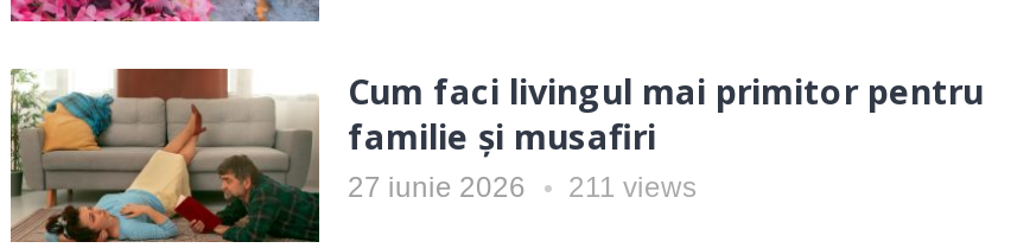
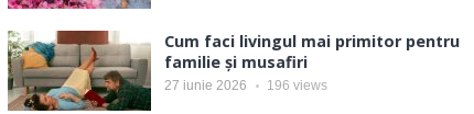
[348,169,697,203] 27 iunie 2026 211 views -> [164,78,327,94] 27 iunie 2026 196 views

